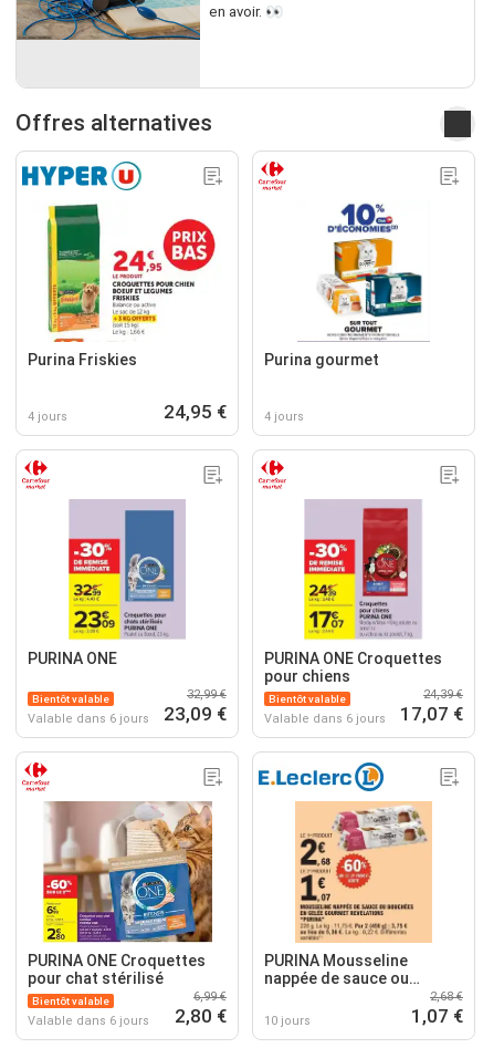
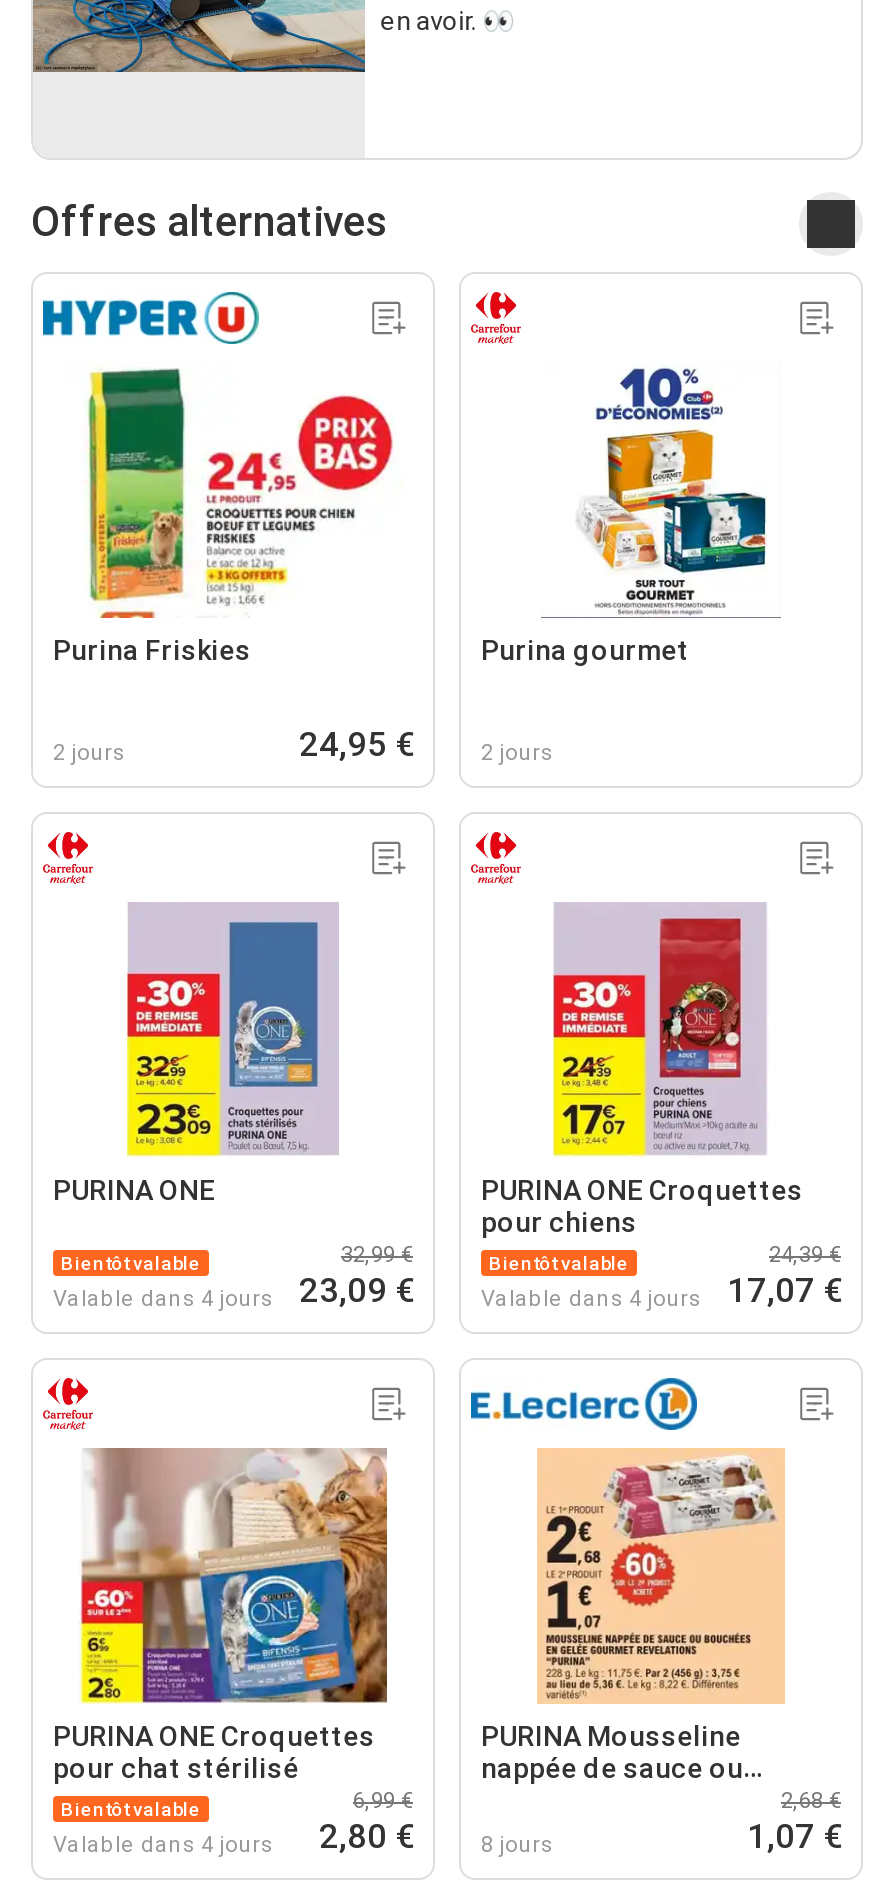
[28,409,67,423] 4 jours -> [53,739,125,765] 2 jours
[264,409,304,423] 4 jours -> [481,739,553,765] 2 jours
[28,711,149,726] Valable dans 6 jours -> [53,1285,273,1311] Valable dans 4 jours
[264,711,386,726] Valable dans 6 jours -> [481,1285,701,1311] Valable dans 4 jours
[28,1013,149,1028] Valable dans 6 jours -> [53,1831,273,1857] Valable dans 4 jours
[264,1013,311,1028] 10 jours -> [481,1831,553,1857] 8 jours

